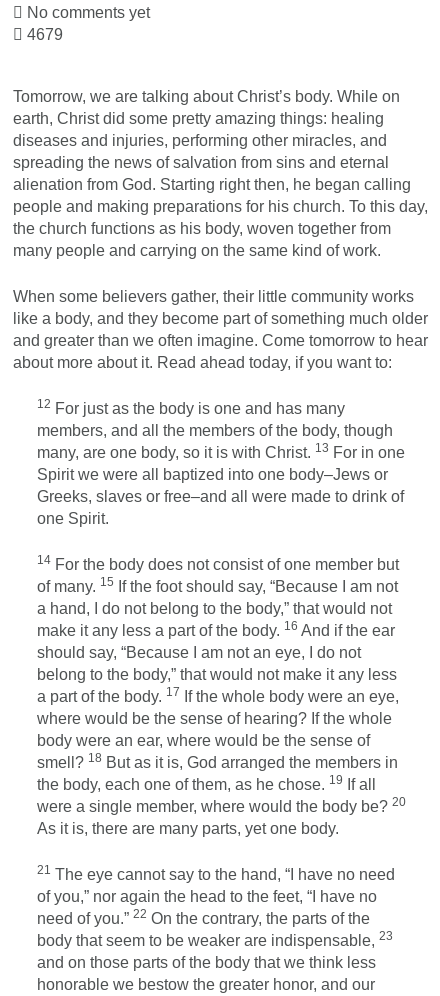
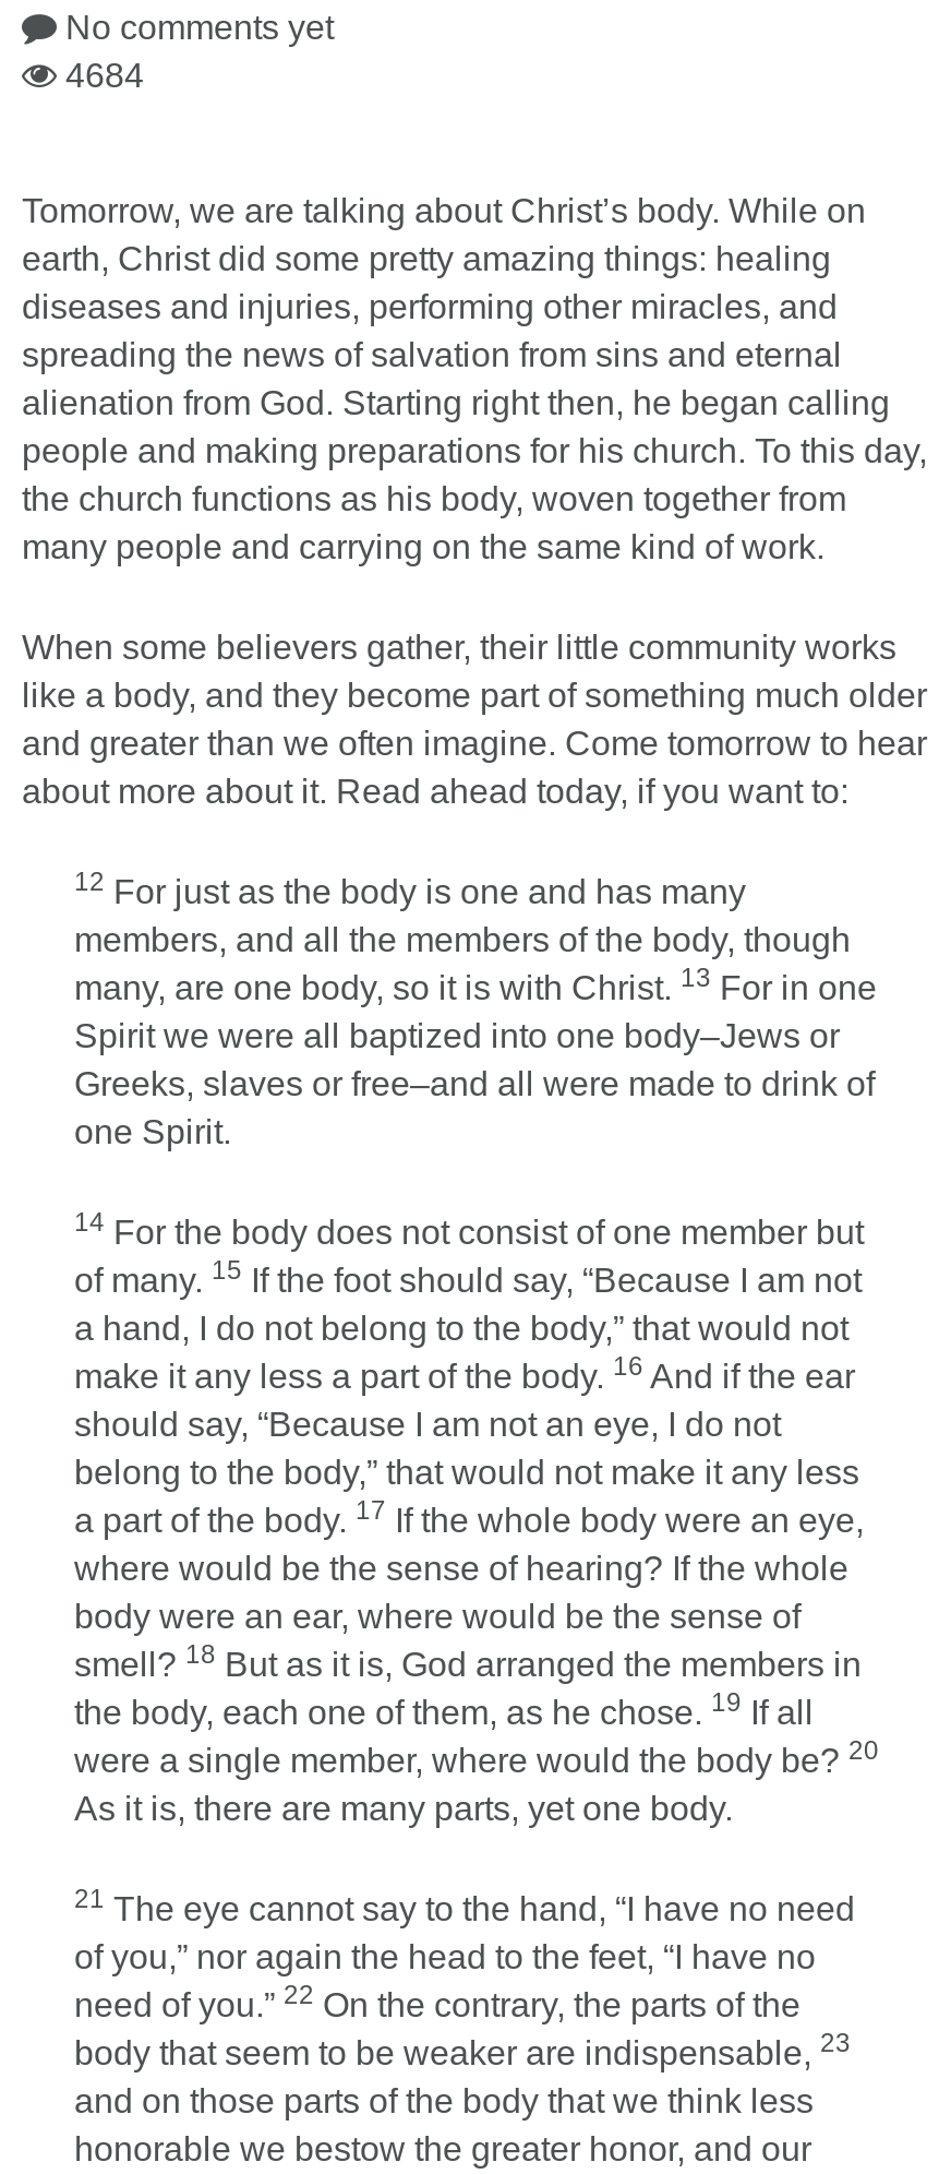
[23,26,63,43] 4679 -> [57,56,144,93] 4684

